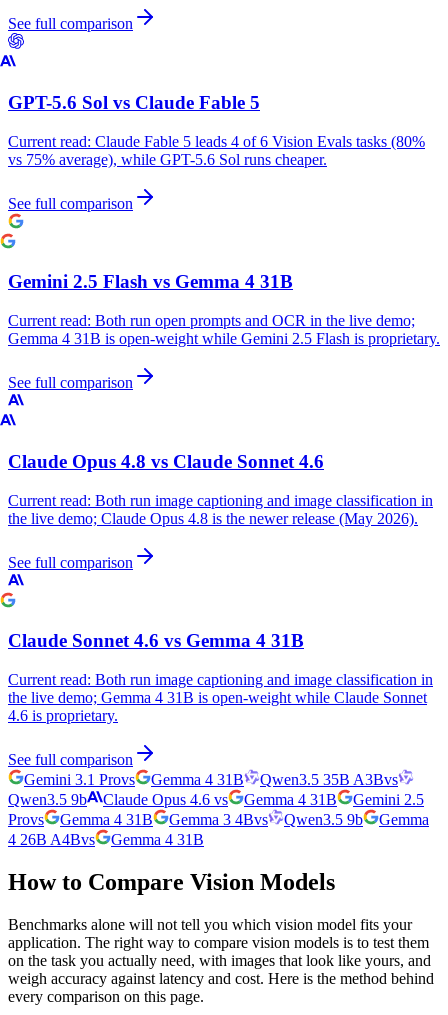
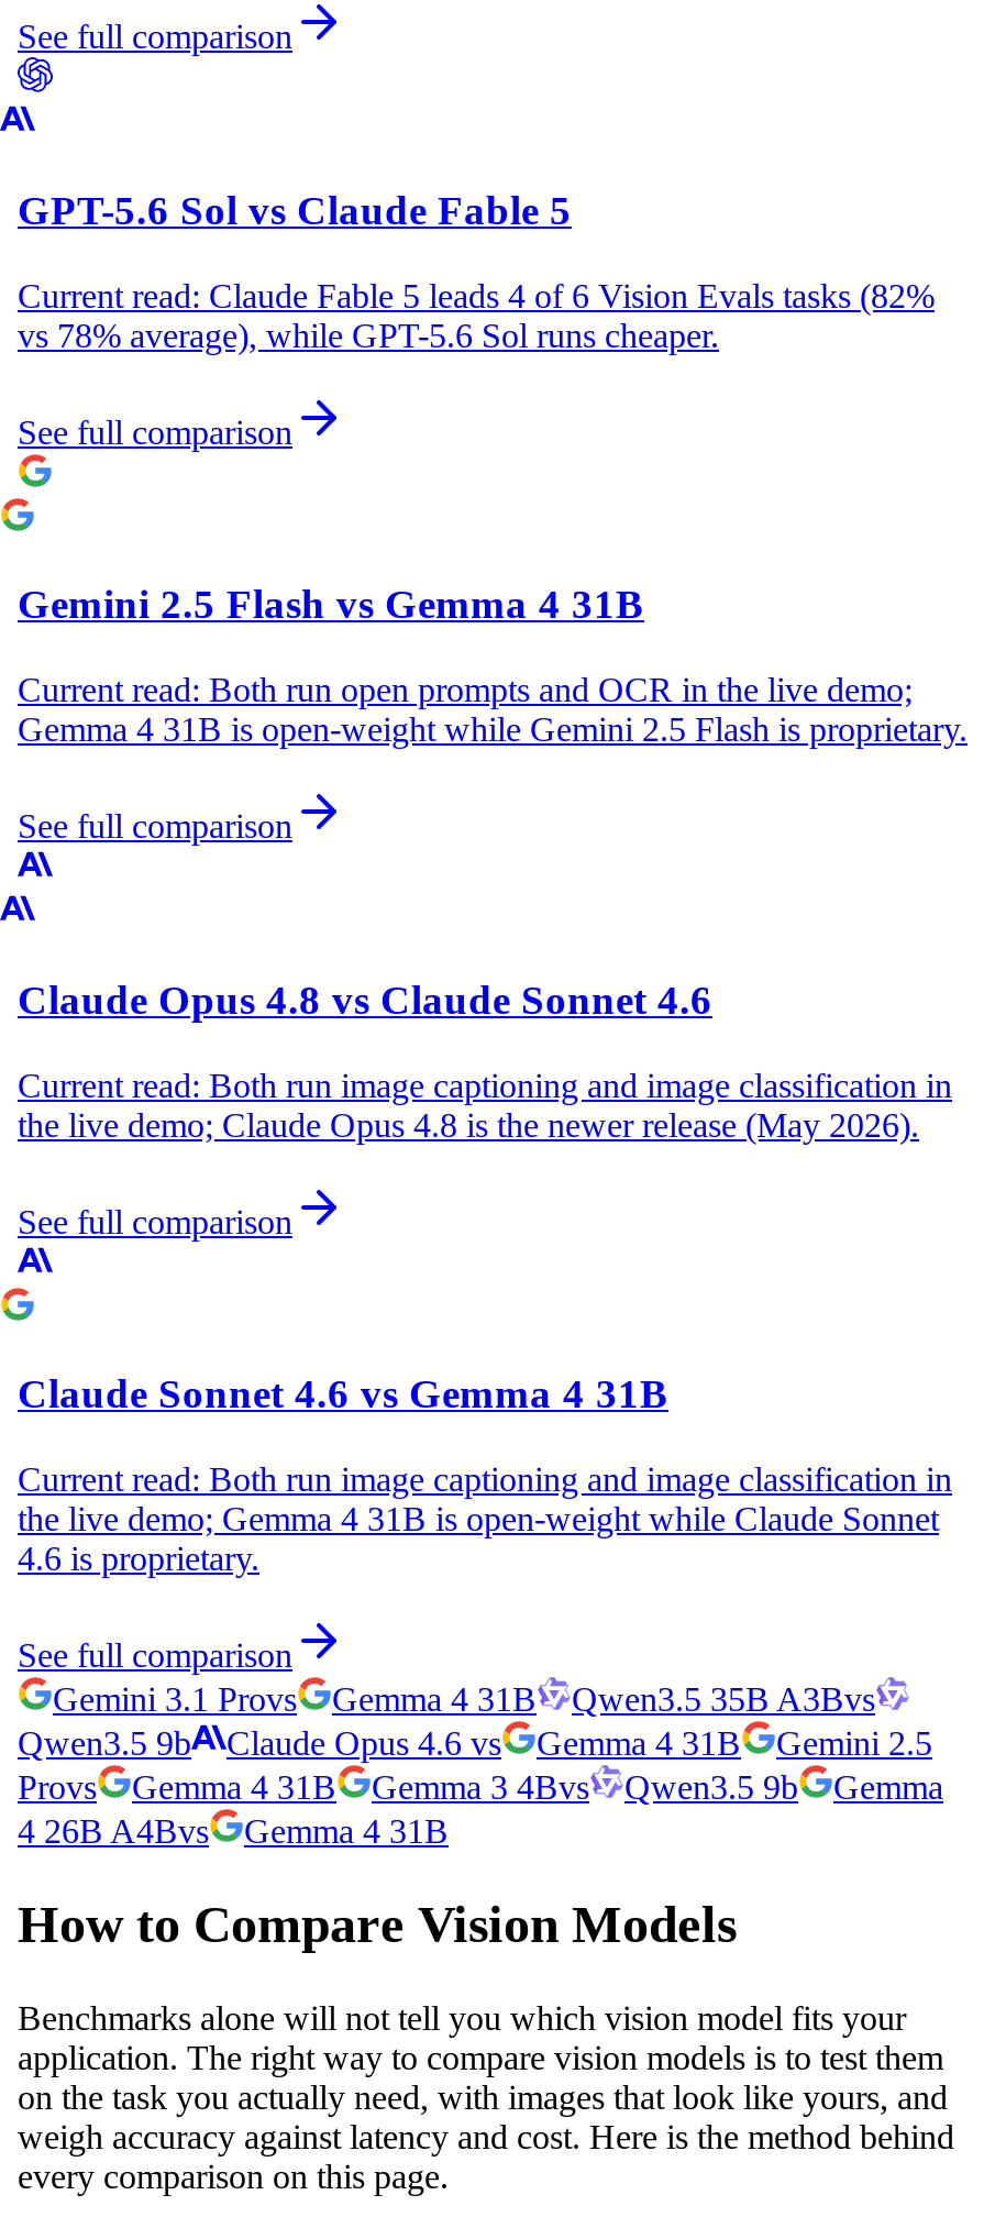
[8,133,425,150] Current read: Claude Fable 5 leads 4 of 6 Vision Evals tasks (80% -> [18,277,935,314] Current read: Claude Fable 5 leads 4 of 6 Vision Evals tasks (82%
[8,151,327,168] vs 75% average), while GPT-5.6 Sol runs cheaper. -> [18,316,719,354] vs 78% average), while GPT-5.6 Sol runs cheaper.

